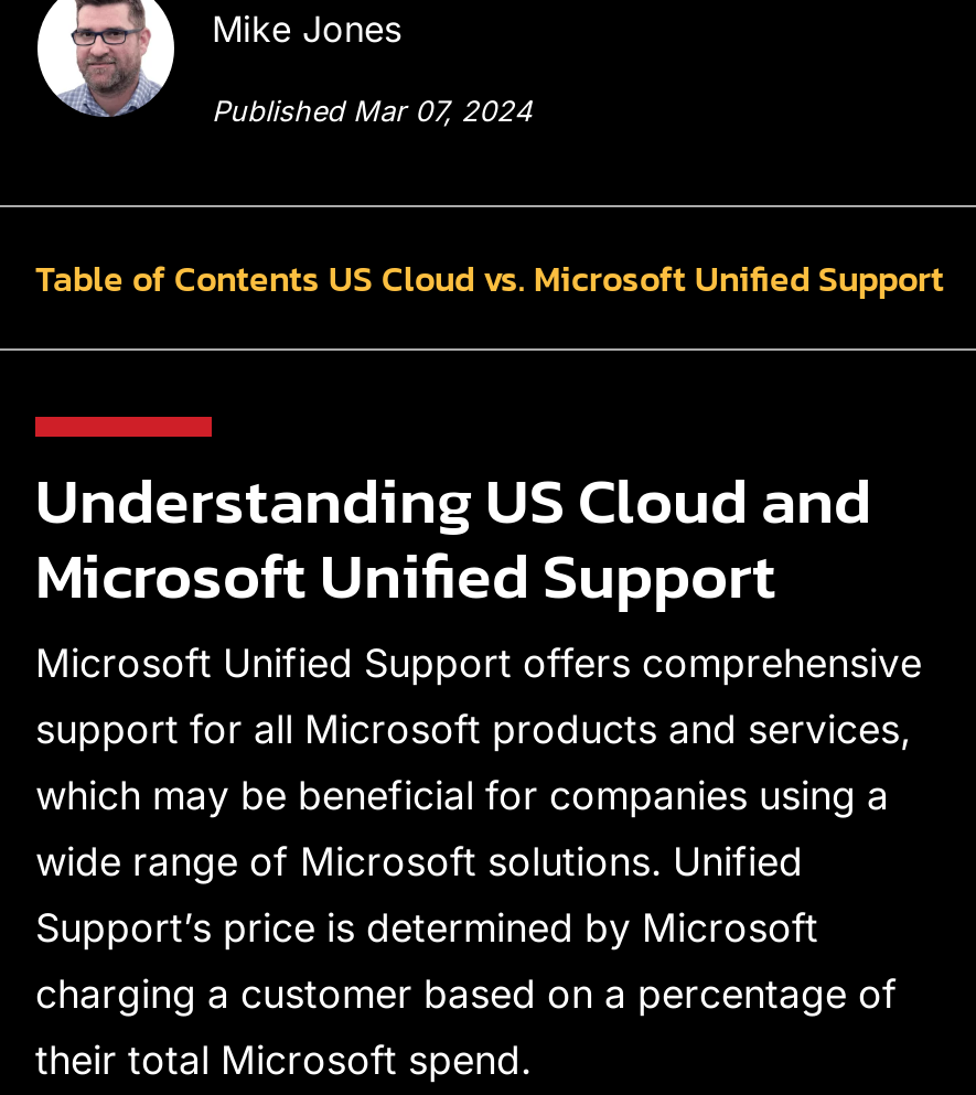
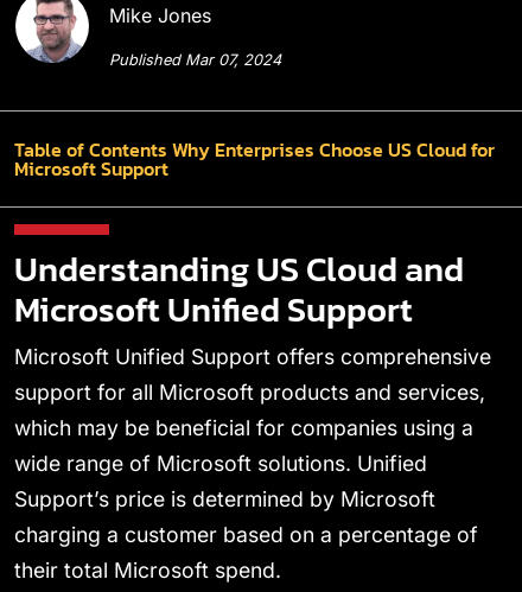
[35,252,944,305] Table of Contents US Cloud vs. Microsoft Unified Support -> [14,136,495,183] Table of Contents Why Enterprises Choose US Cloud for | Microsoft Support

